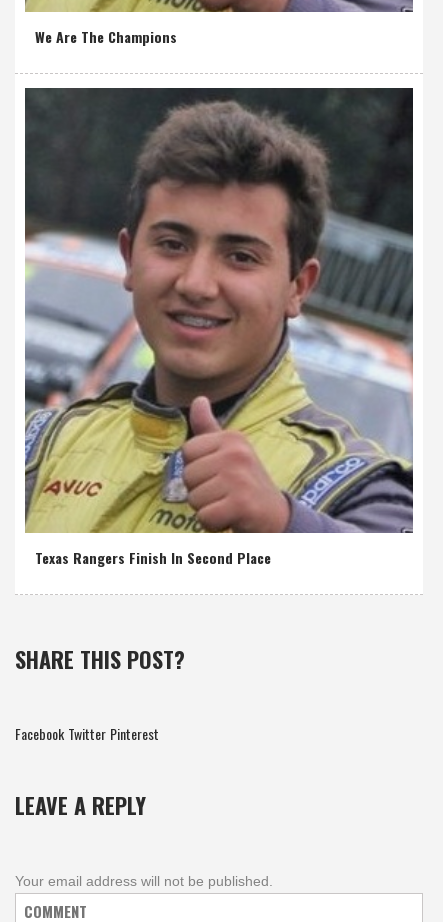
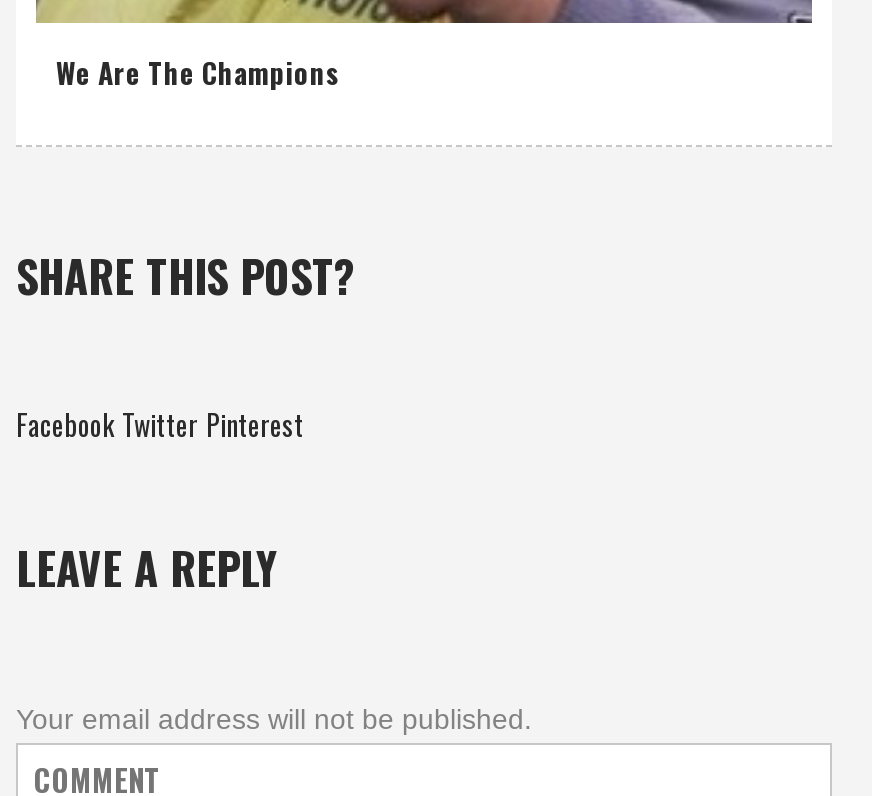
[24,87,414,568] [image] | Texas Rangers Finish In Second Place -> none

